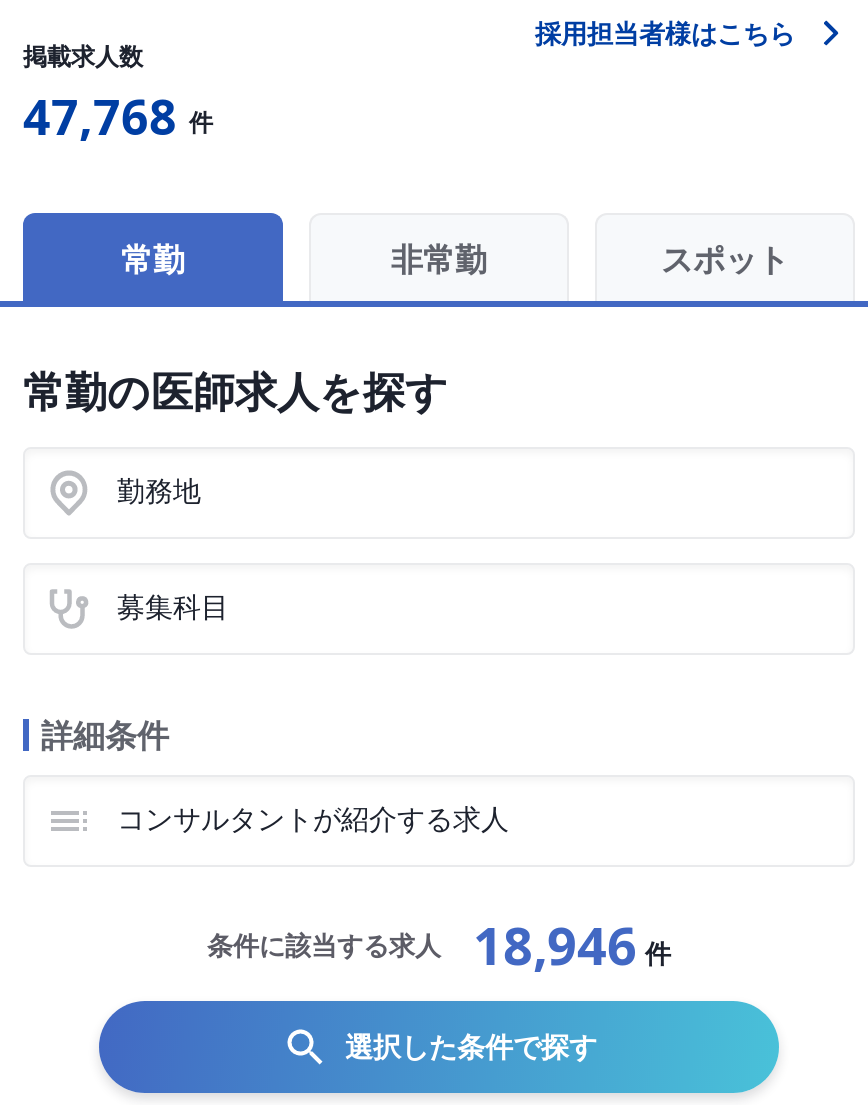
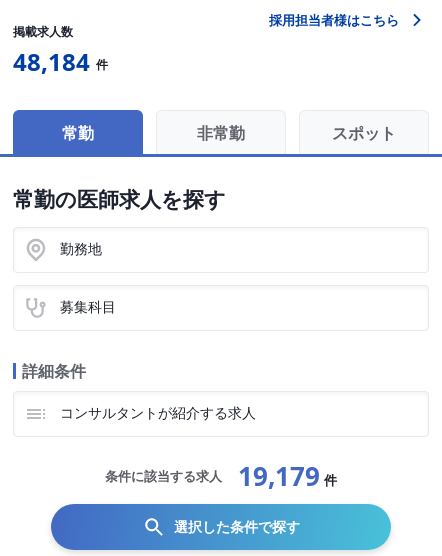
[23,83,213,149] 47,768 件 -> [13,45,108,78] 48,184 件
[207,909,671,981] 条件に該当する求人 18,946 件 -> [105,458,337,494] 条件に該当する求人 19,179 件

